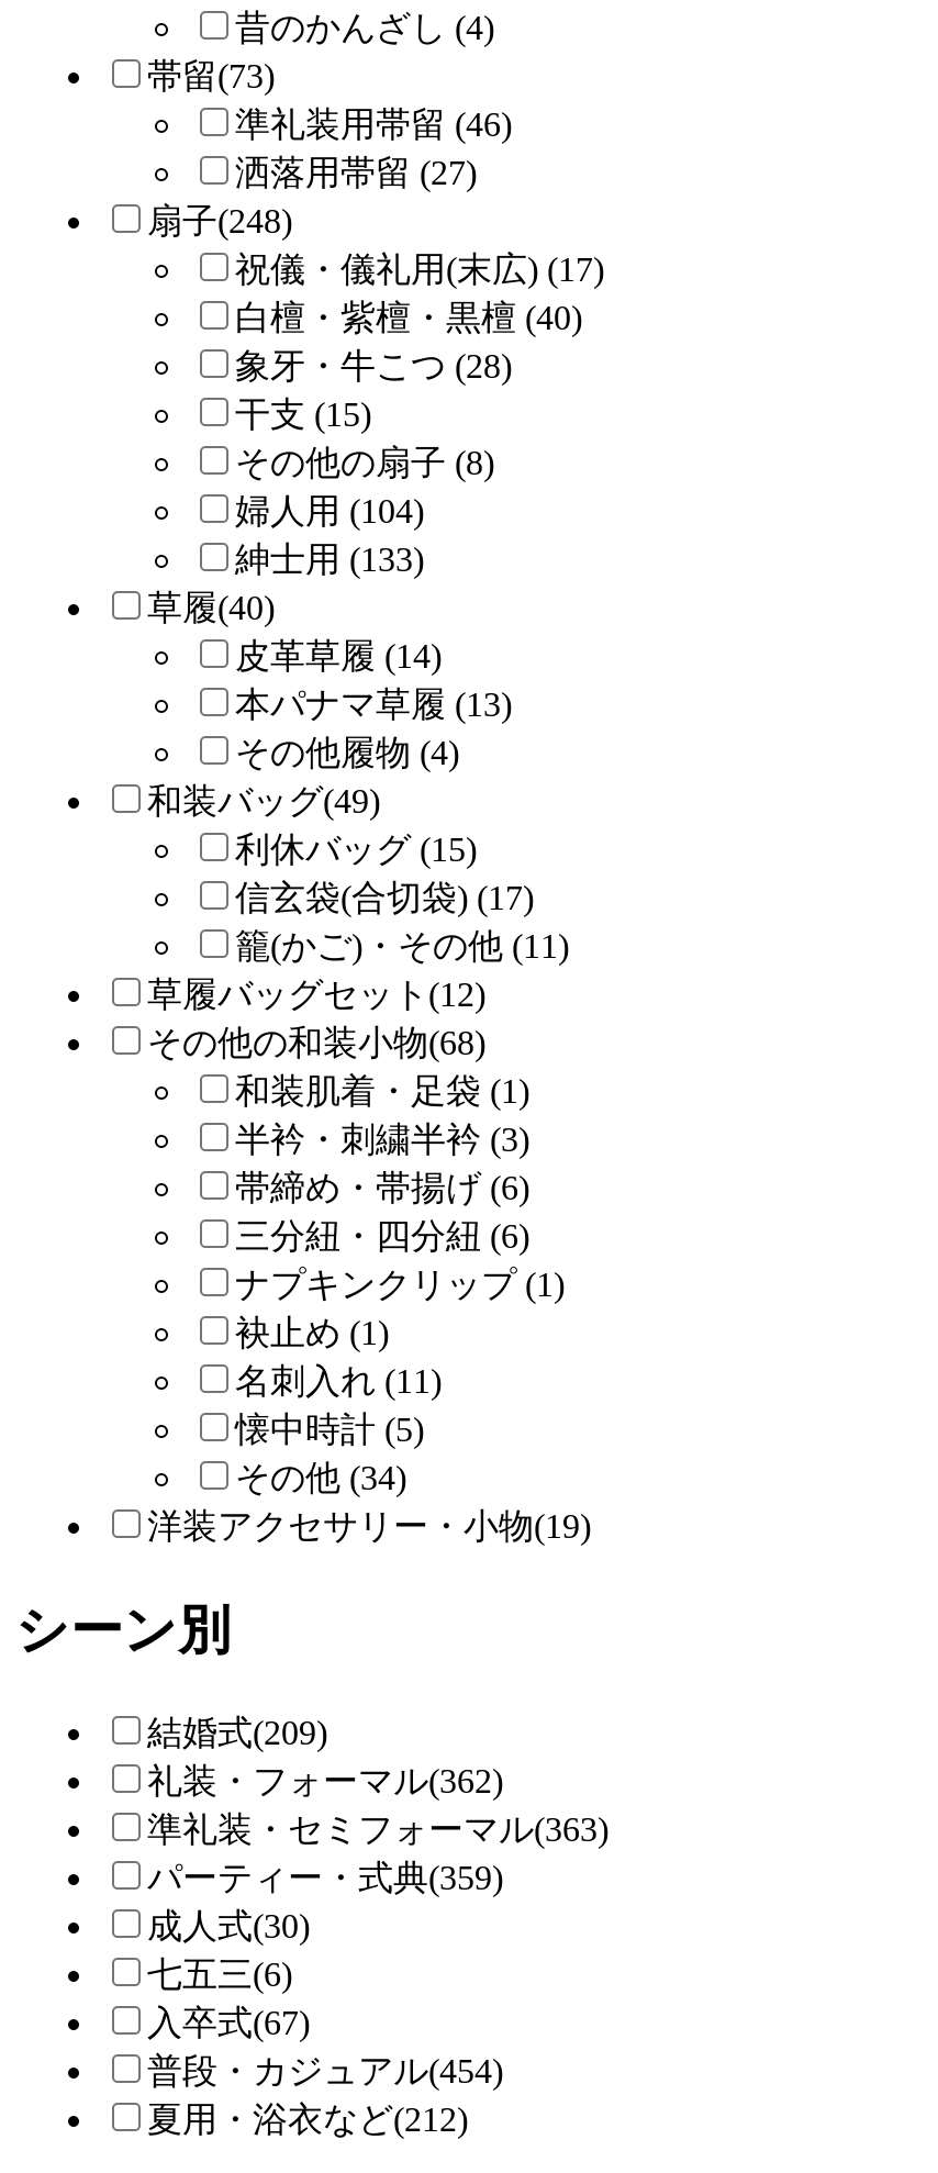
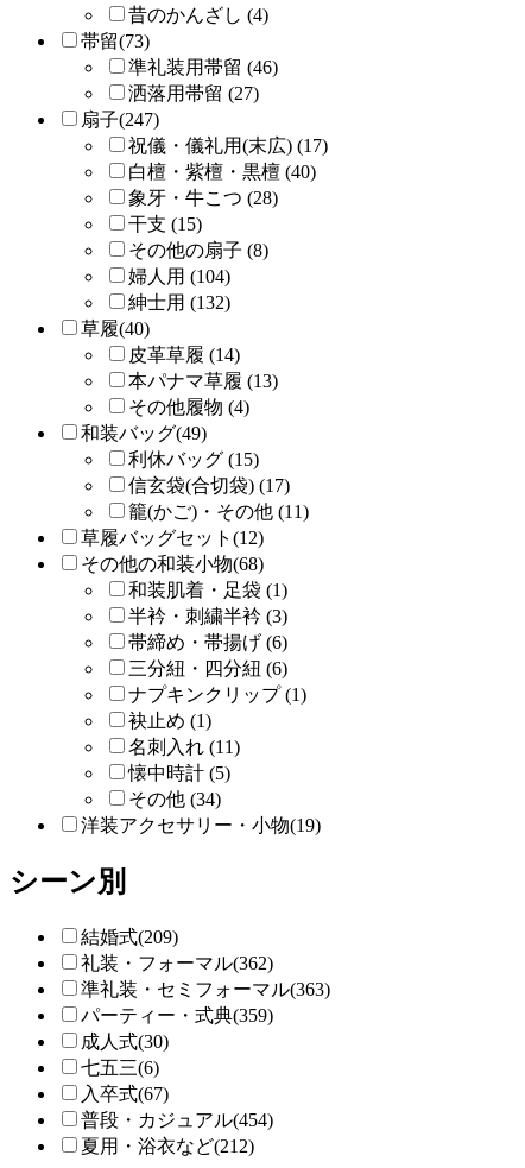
[147,202,292,239] 扇子(248) -> [81,109,159,129] 扇子(247)
[235,540,424,577] 紳士用 (133) -> [128,292,230,312] 紳士用 (132)

